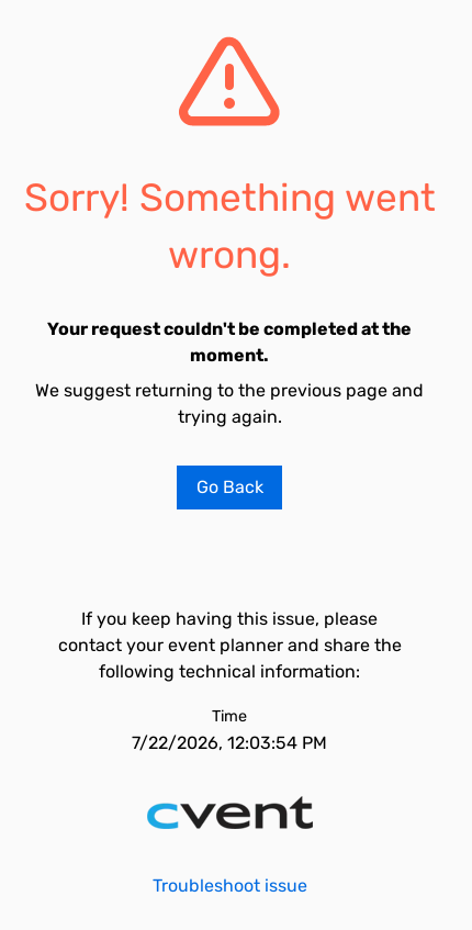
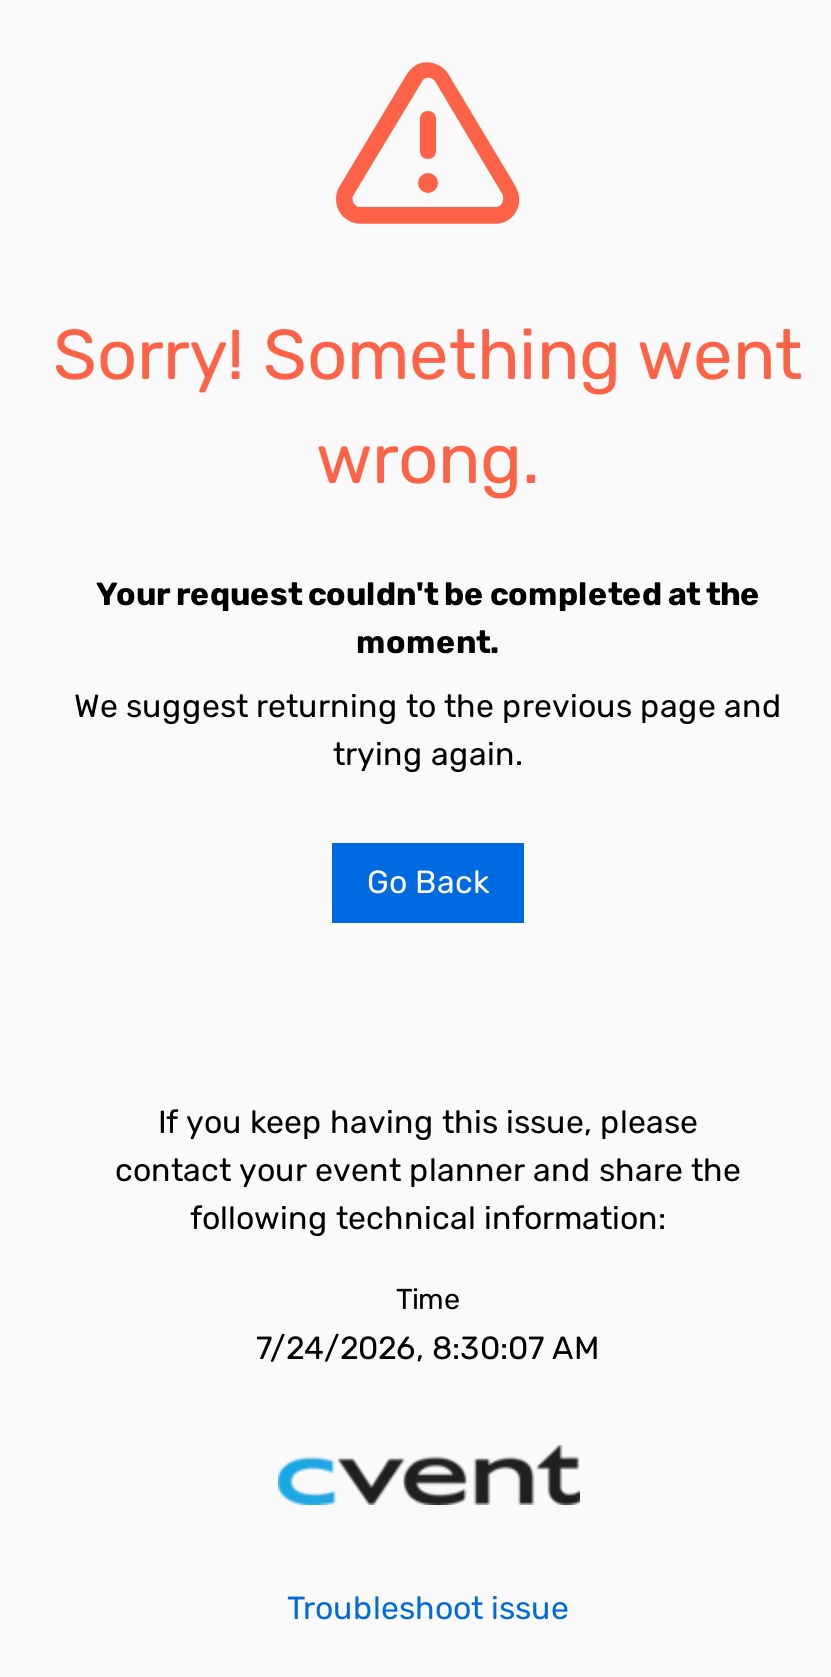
[132,732,327,753] 7/22/2026, 12:03:54 PM -> [256,1329,600,1367] 7/24/2026, 8:30:07 AM

